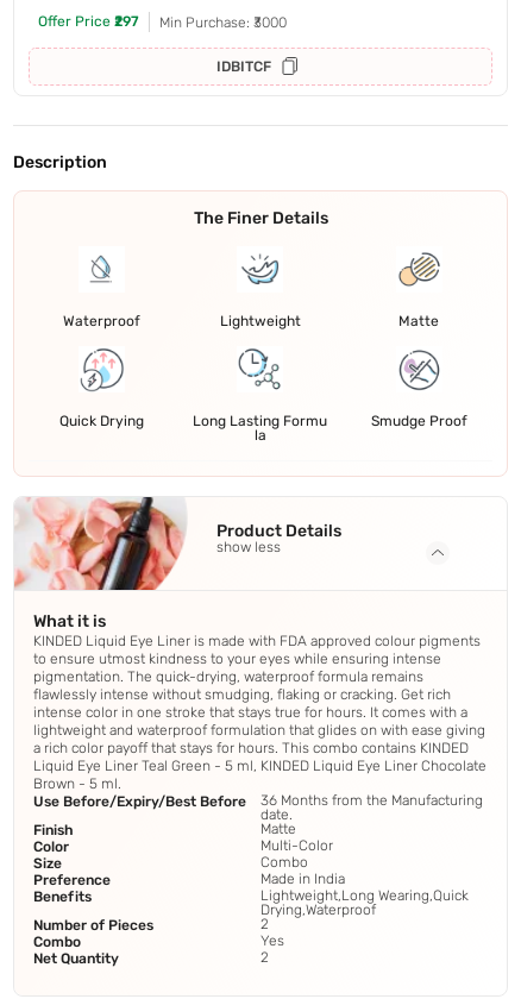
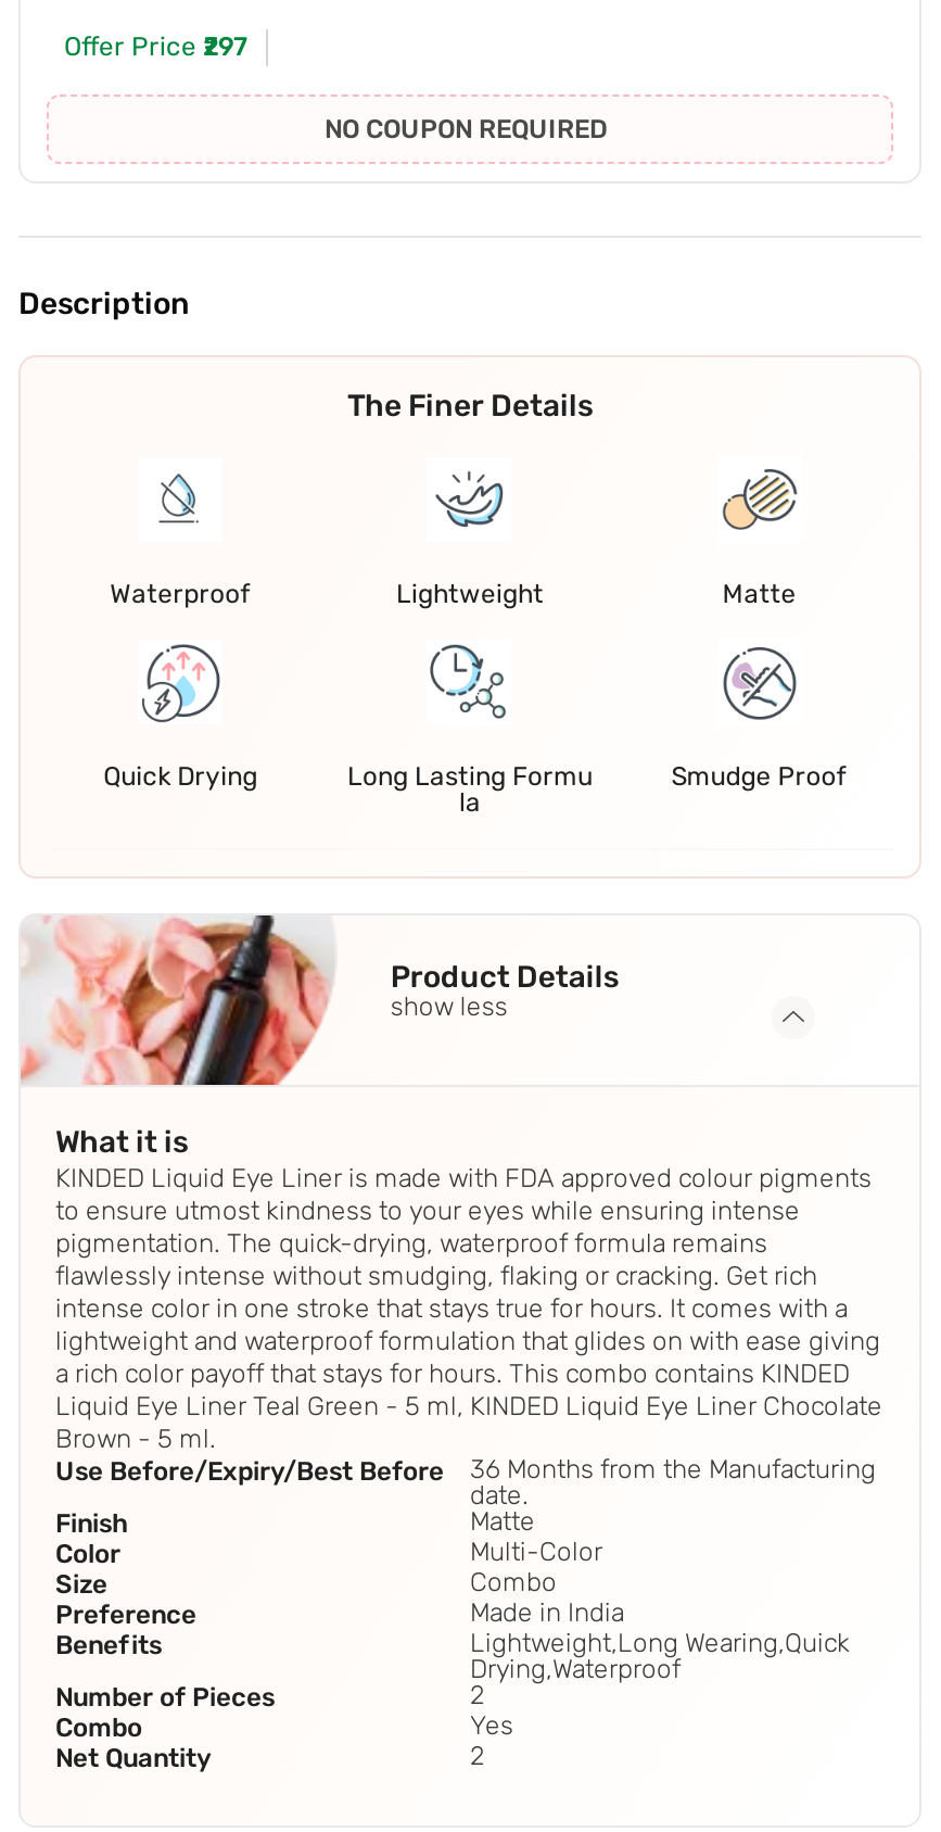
[159,14,287,75] Min Purchase: ₹3000 | IDBITCF -> [325,115,607,145] NO COUPON REQUIRED

